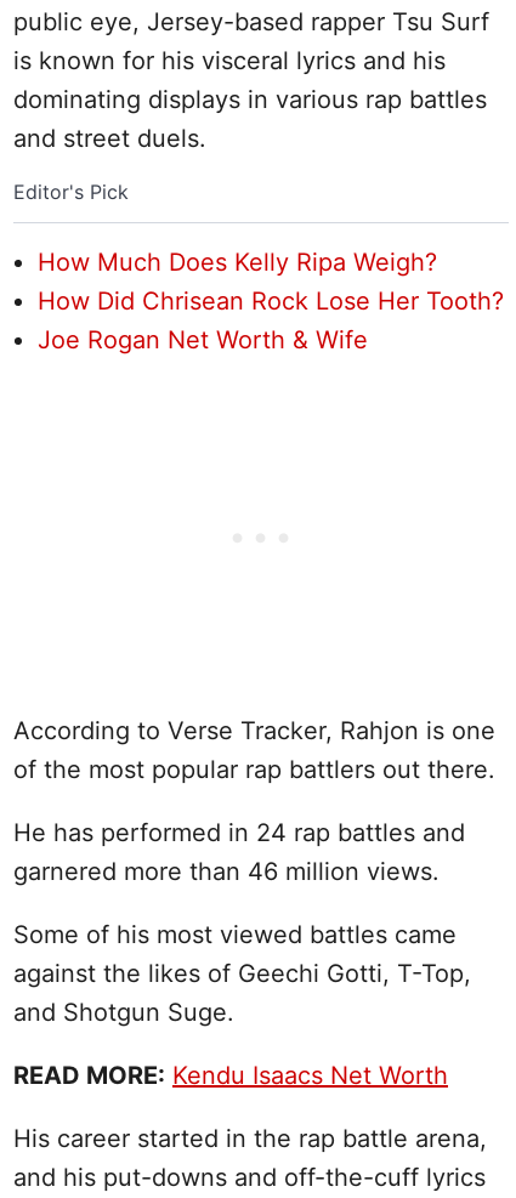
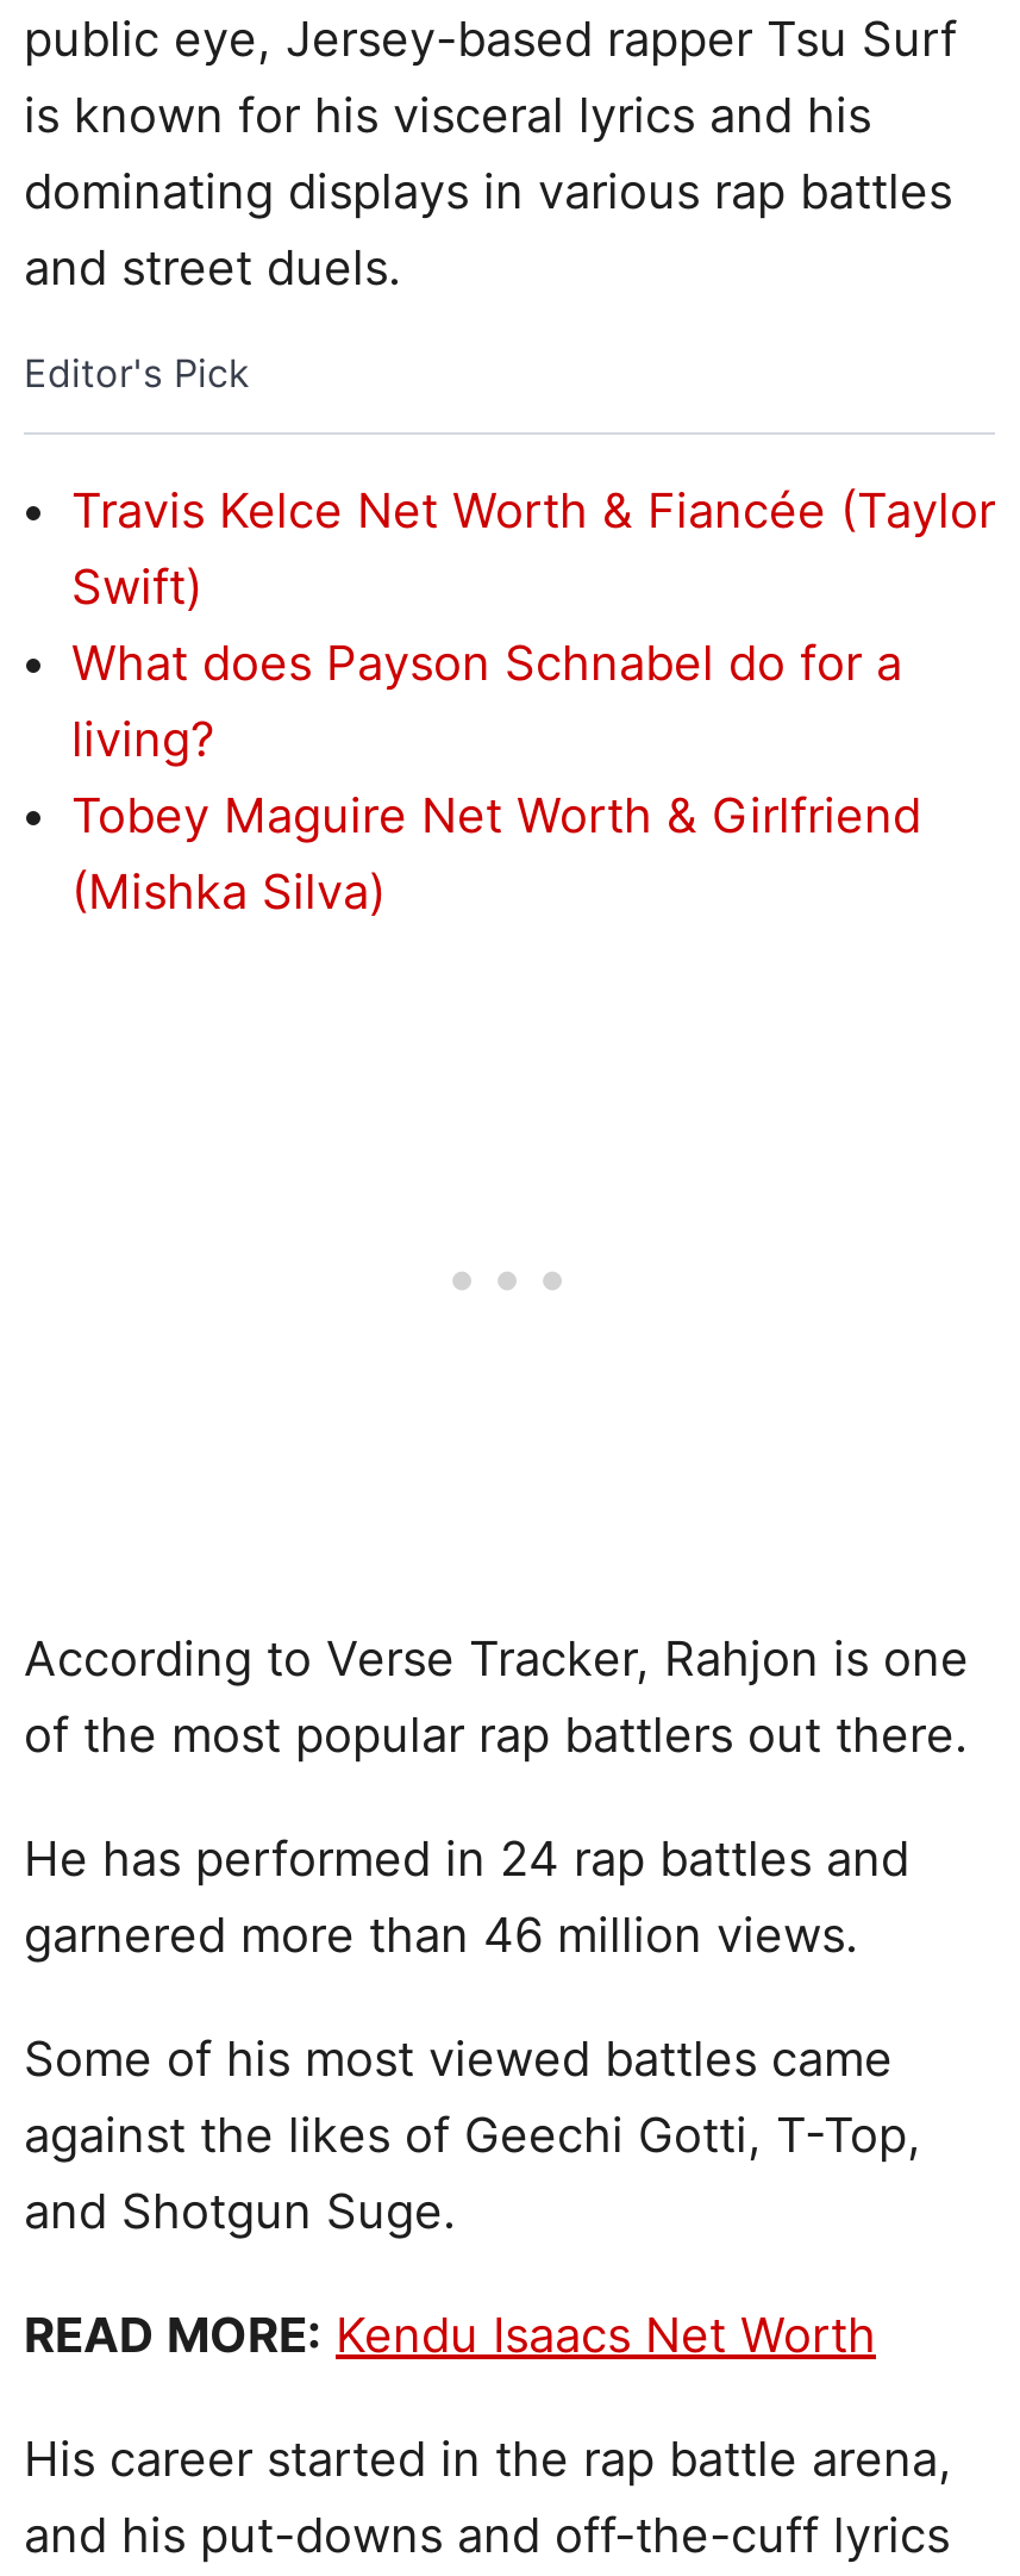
[38,248,504,354] How Much Does Kelly Ripa Weigh? | How Did Chrisean Rock Lose Her Tooth? | Joe Rogan Net Worth & Wife -> [71,482,995,921] Travis Kelce Net Worth & Fiancée (Taylor | Swift) | What does Payson Schnabel do for a | living? | Tobey Maguire Net Worth & Girlfriend | (Mishka Silva)

